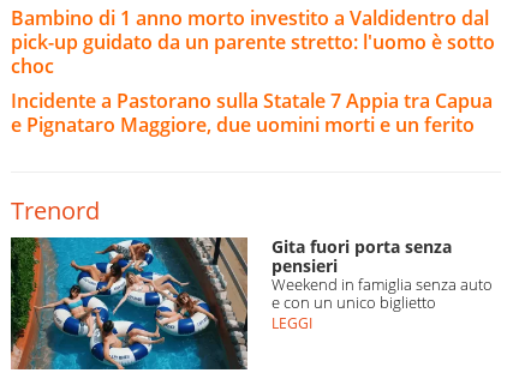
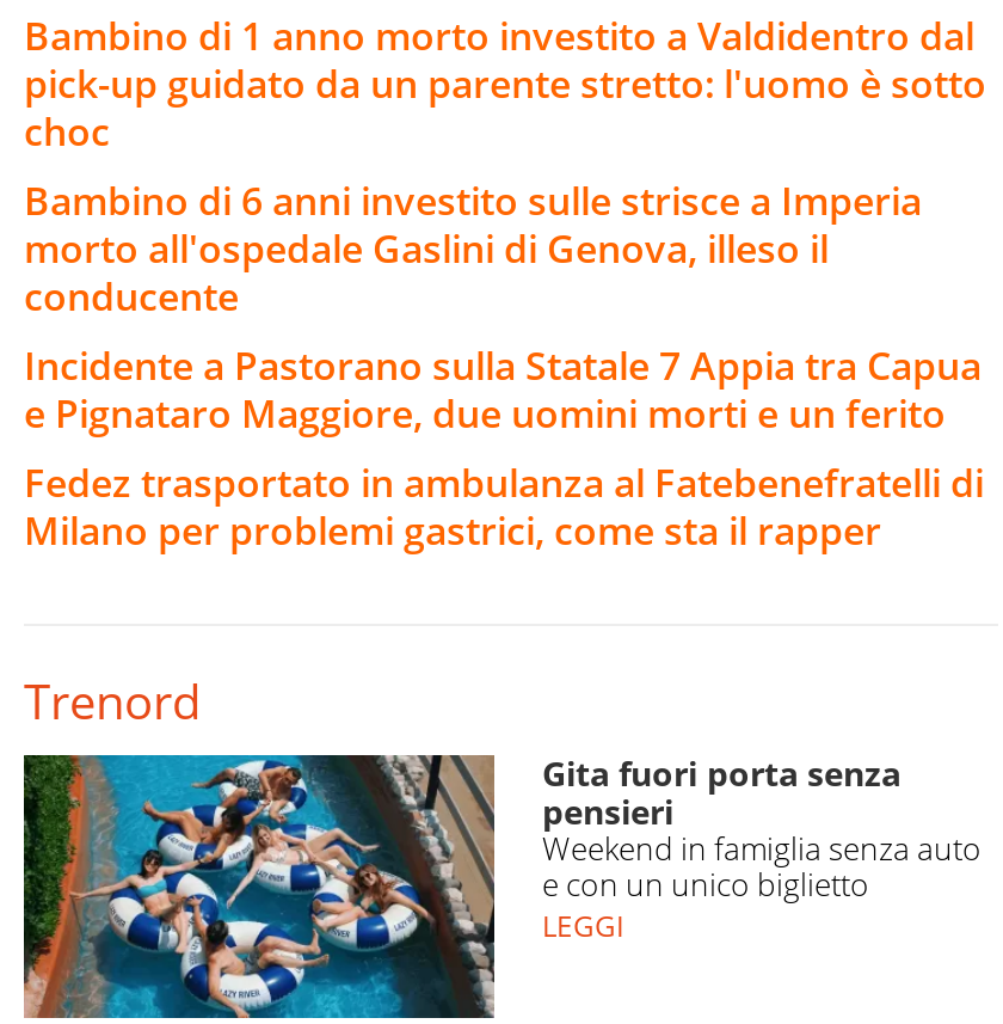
none -> [24,173,922,322] Bambino di 6 anni investito sulle strisce a Imperia | morto all'ospedale Gaslini di Genova, illeso il | conducente
none -> [24,455,984,556] Fedez trasportato in ambulanza al Fatebenefratelli di | Milano per problemi gastrici, come sta il rapper

